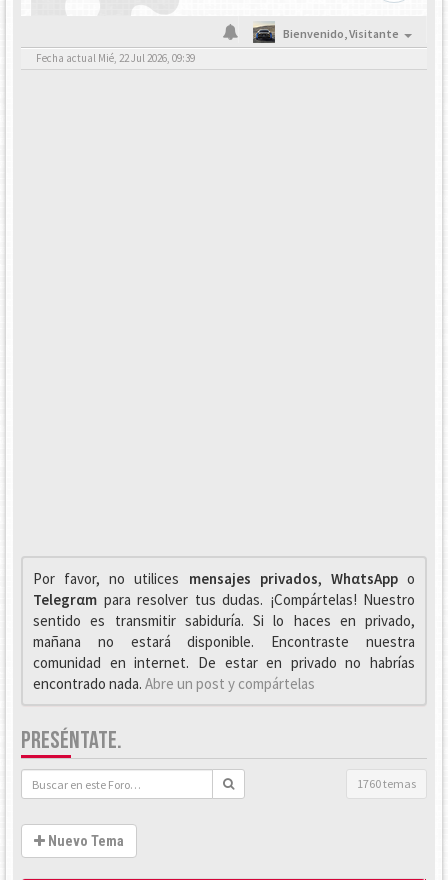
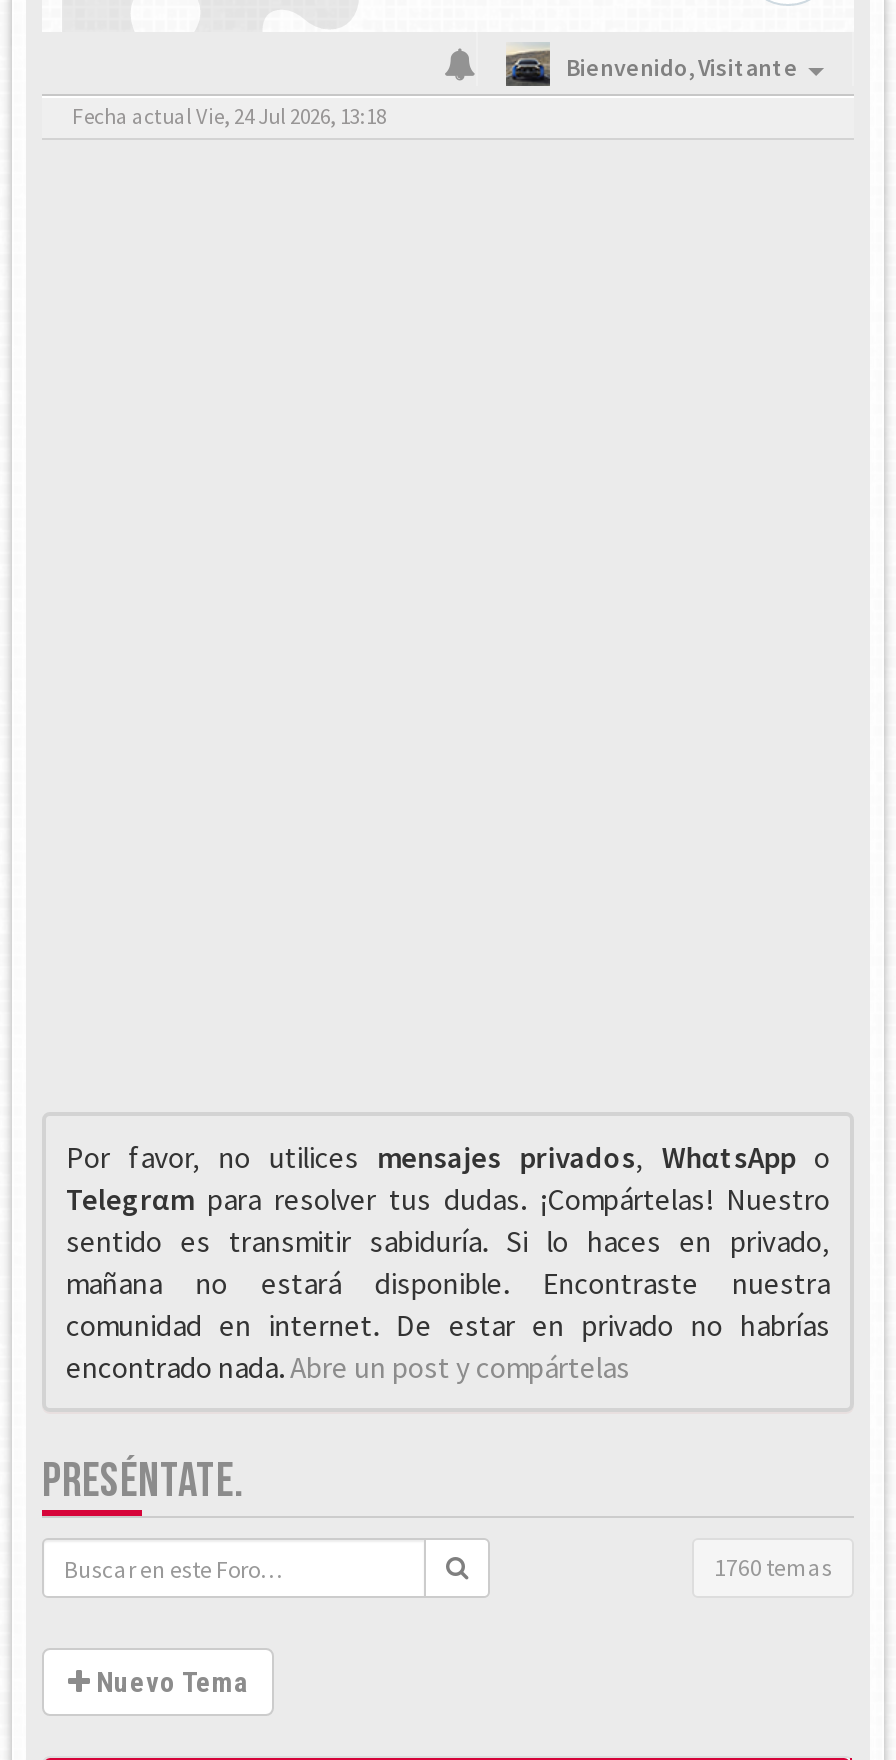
[36,51,195,65] Fecha actual Mié, 22 Jul 2026, 09:39 -> [72,102,386,130] Fecha actual Vie, 24 Jul 2026, 13:18

